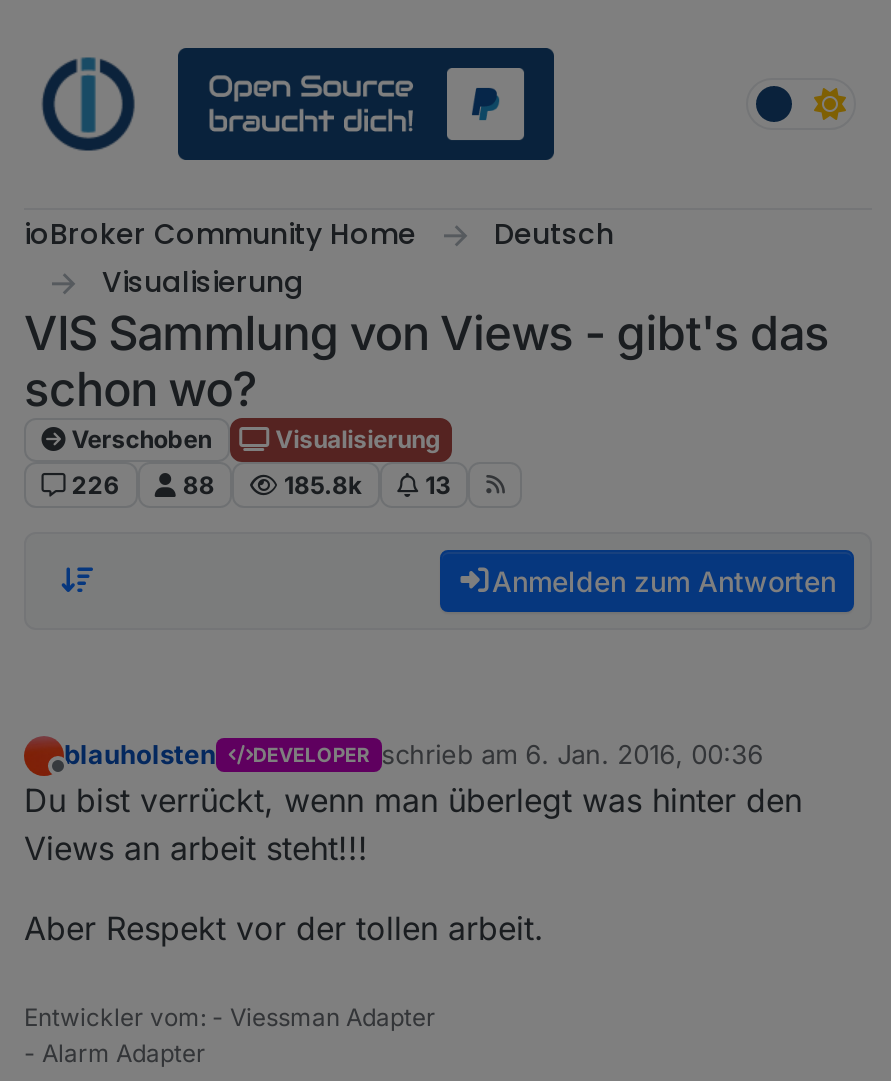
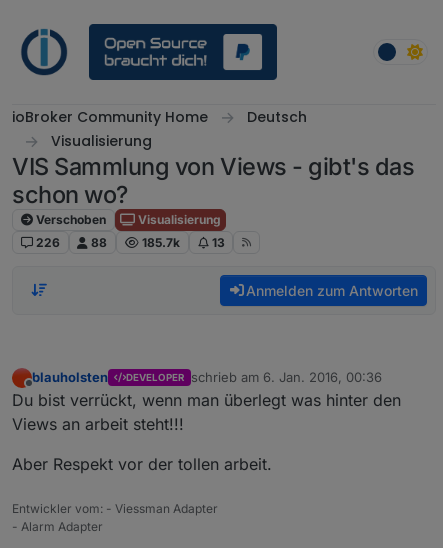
[284,469,362,499] 185.8k -> [142,235,180,250] 185.7k

